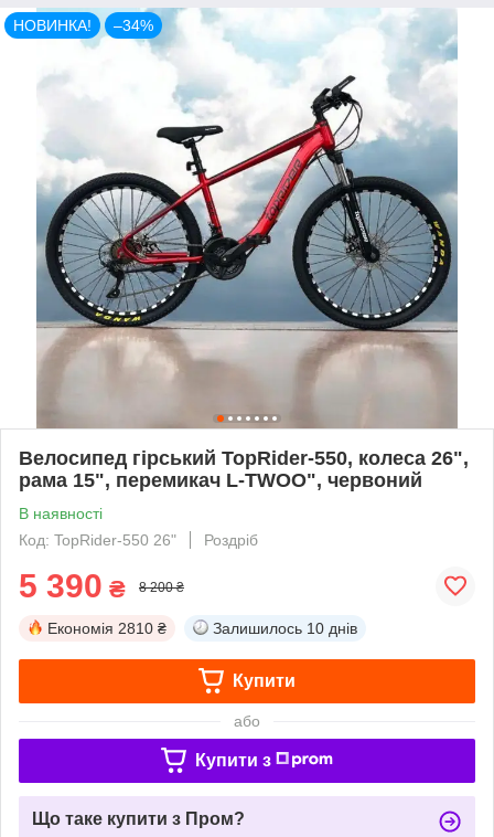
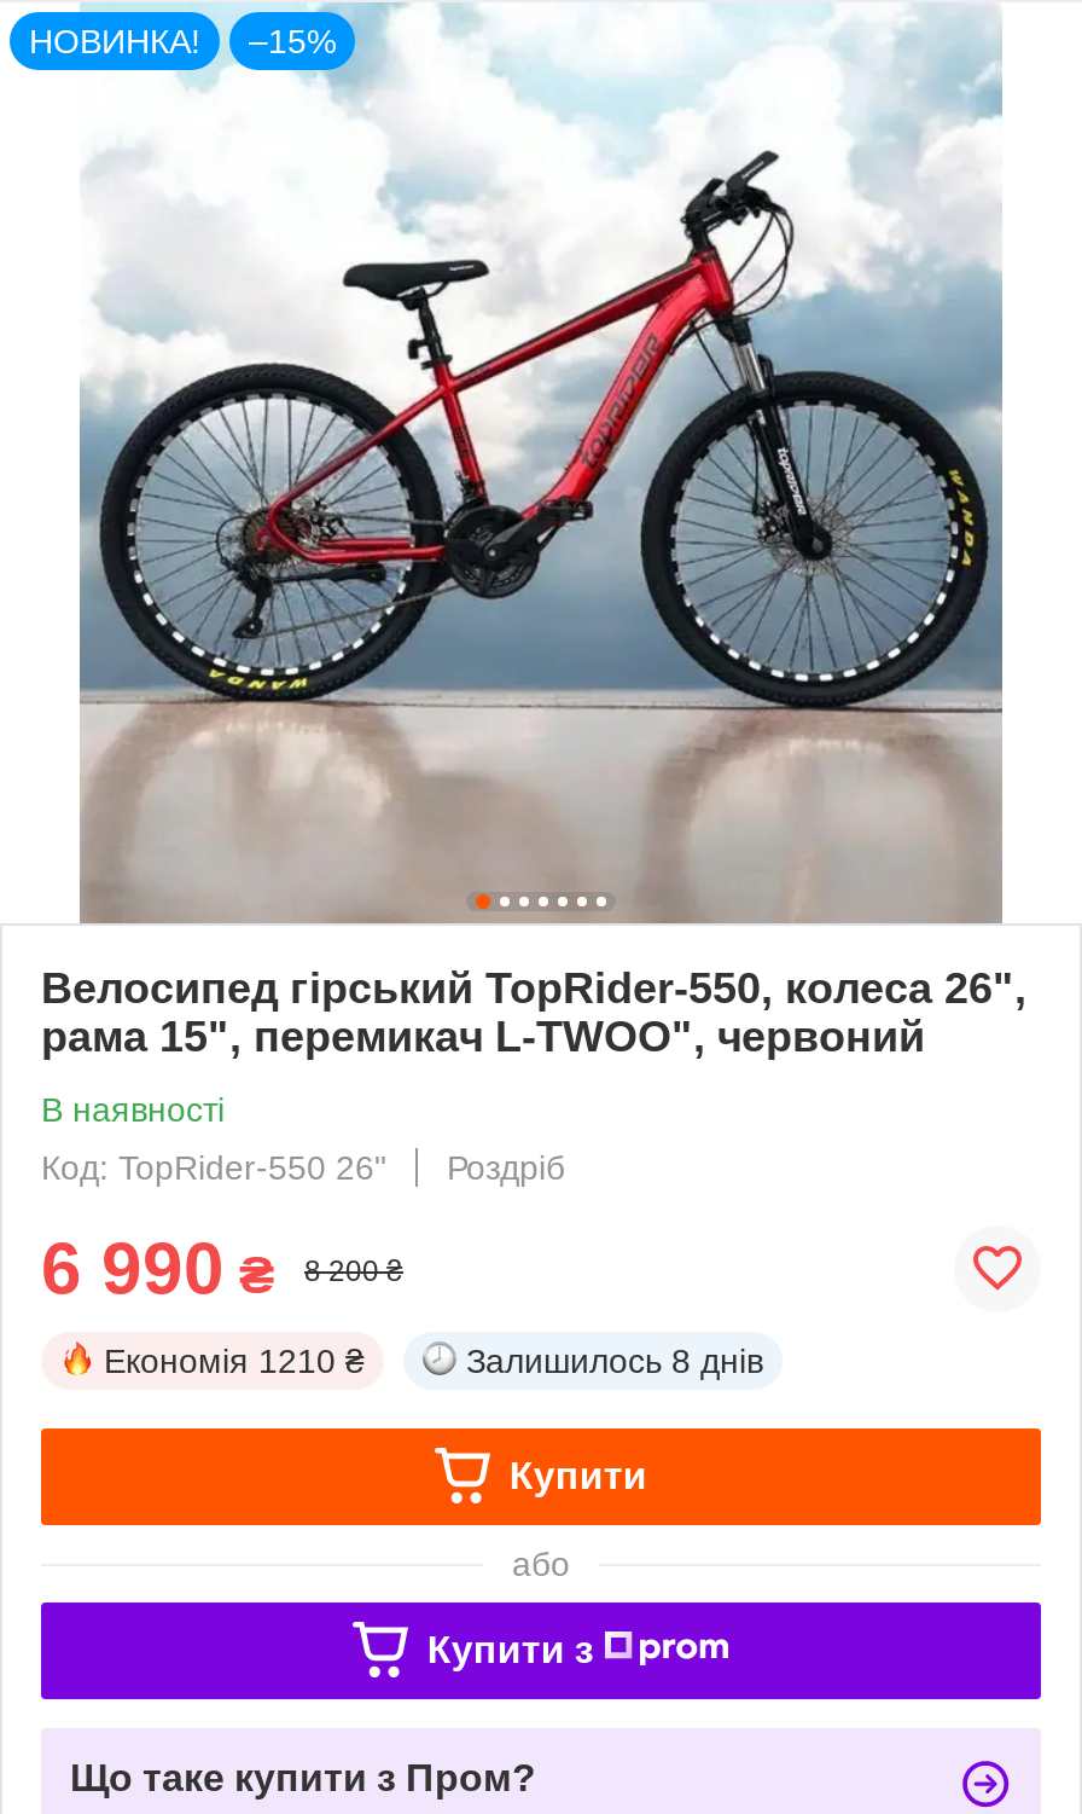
[13,17,153,34] НОВИНКА! –34% -> [29,22,336,60] НОВИНКА! –15%
[19,567,126,604] 5 390 ₴ -> [41,1227,275,1307] 6 990 ₴
[47,619,167,637] Економія 2810 ₴ -> [104,1341,365,1380] Економія 1210 ₴
[213,619,357,637] Залишилось 10 днів -> [466,1341,763,1380] Залишилось 8 днів

